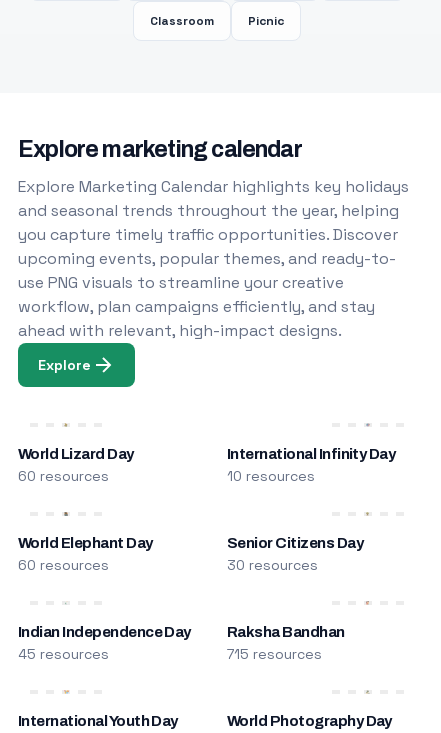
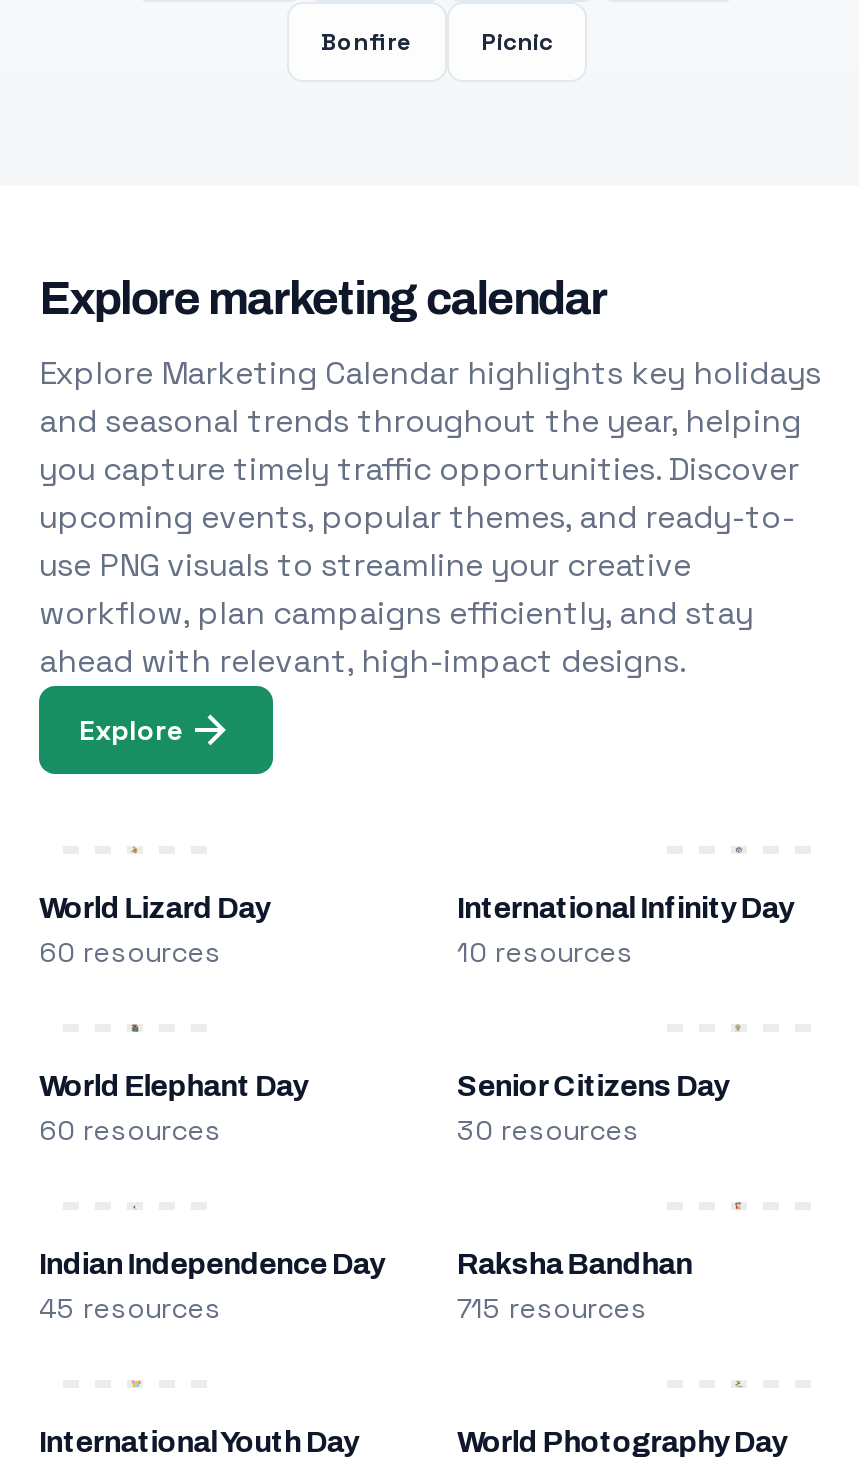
[150,13,214,29] Classroom -> [321,26,413,58] Bonfire

